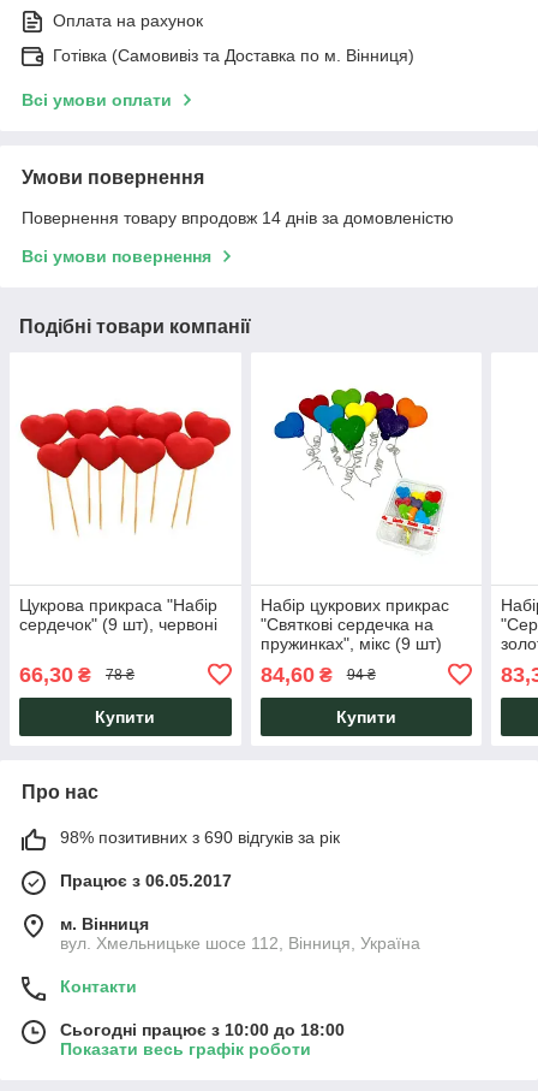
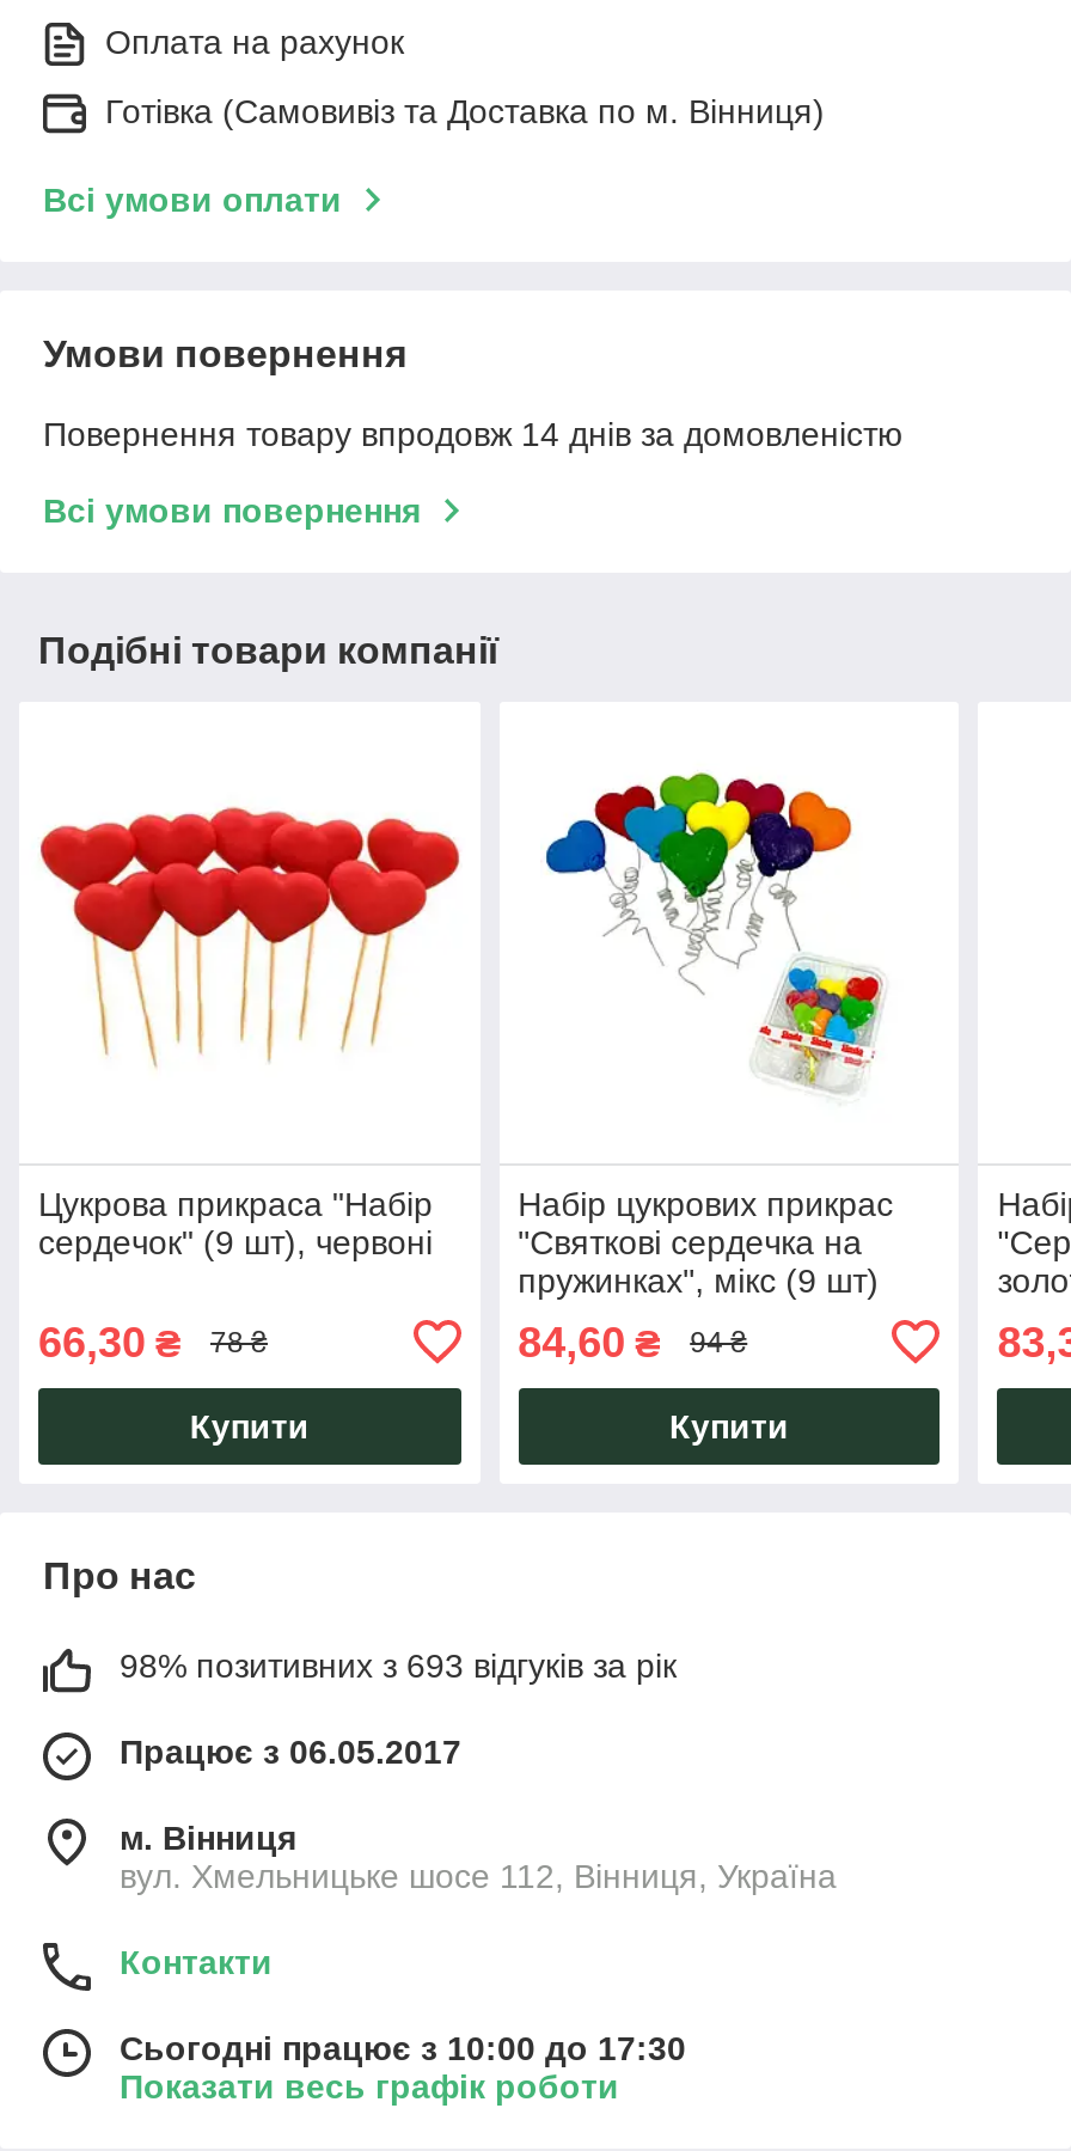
[60,827,340,847] 98% позитивних з 690 відгуків за рік -> [120,1646,677,1684] 98% позитивних з 693 відгуків за рік
[60,1020,345,1039] Сьогодні працює з 10:00 до 18:00 -> [120,2029,686,2067] Сьогодні працює з 10:00 до 17:30

